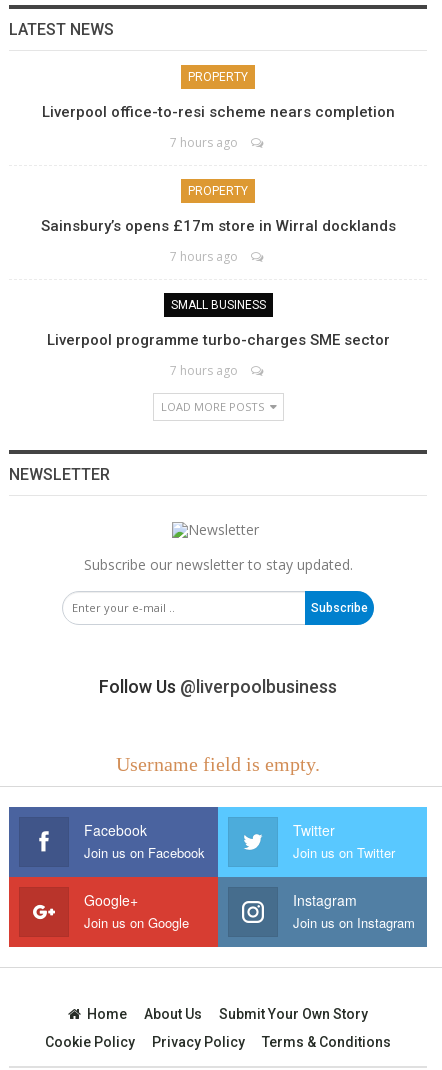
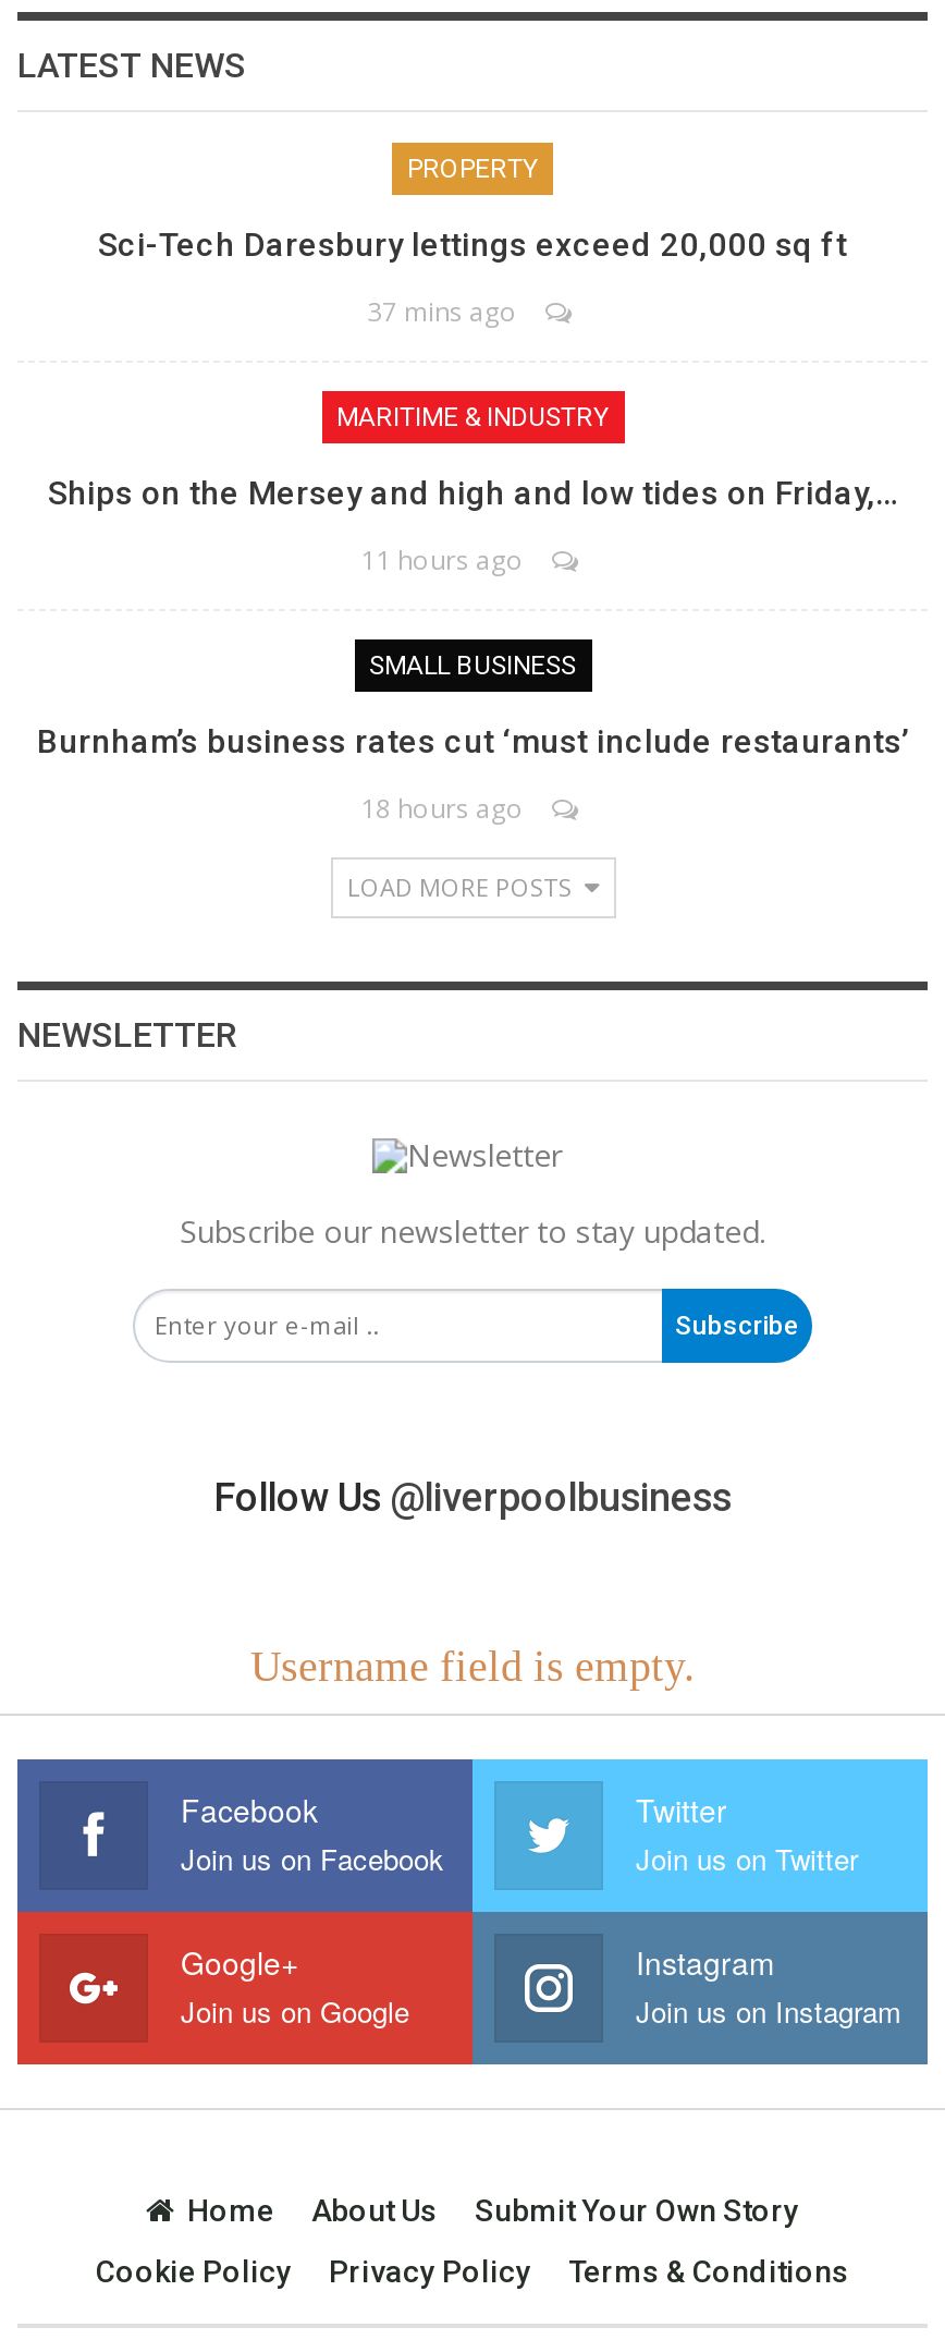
[41,102,394,120] Liverpool office-to-resi scheme nears completion -> [98,224,847,264] Sci-Tech Daresbury lettings exceed 20,000 sq ft
[170,133,238,150] 7 hours ago -> [367,292,517,329] 37 mins ago
[188,183,248,197] PROPERTY -> [336,401,609,431] MARITIME & INDUSTRY
[40,216,395,234] Sainsbury’s opens £17m store in Wirral docklands -> [48,473,897,512] Ships on the Mersey and high and low tides on Friday,…
[170,247,238,264] 7 hours ago -> [360,540,524,577] 11 hours ago
[46,330,389,348] Liverpool programme turbo-charges SME sector -> [37,721,908,760] Burnham’s business rates cut ‘must include restaurants’
[170,361,238,378] 7 hours ago -> [360,789,524,826] 18 hours ago

